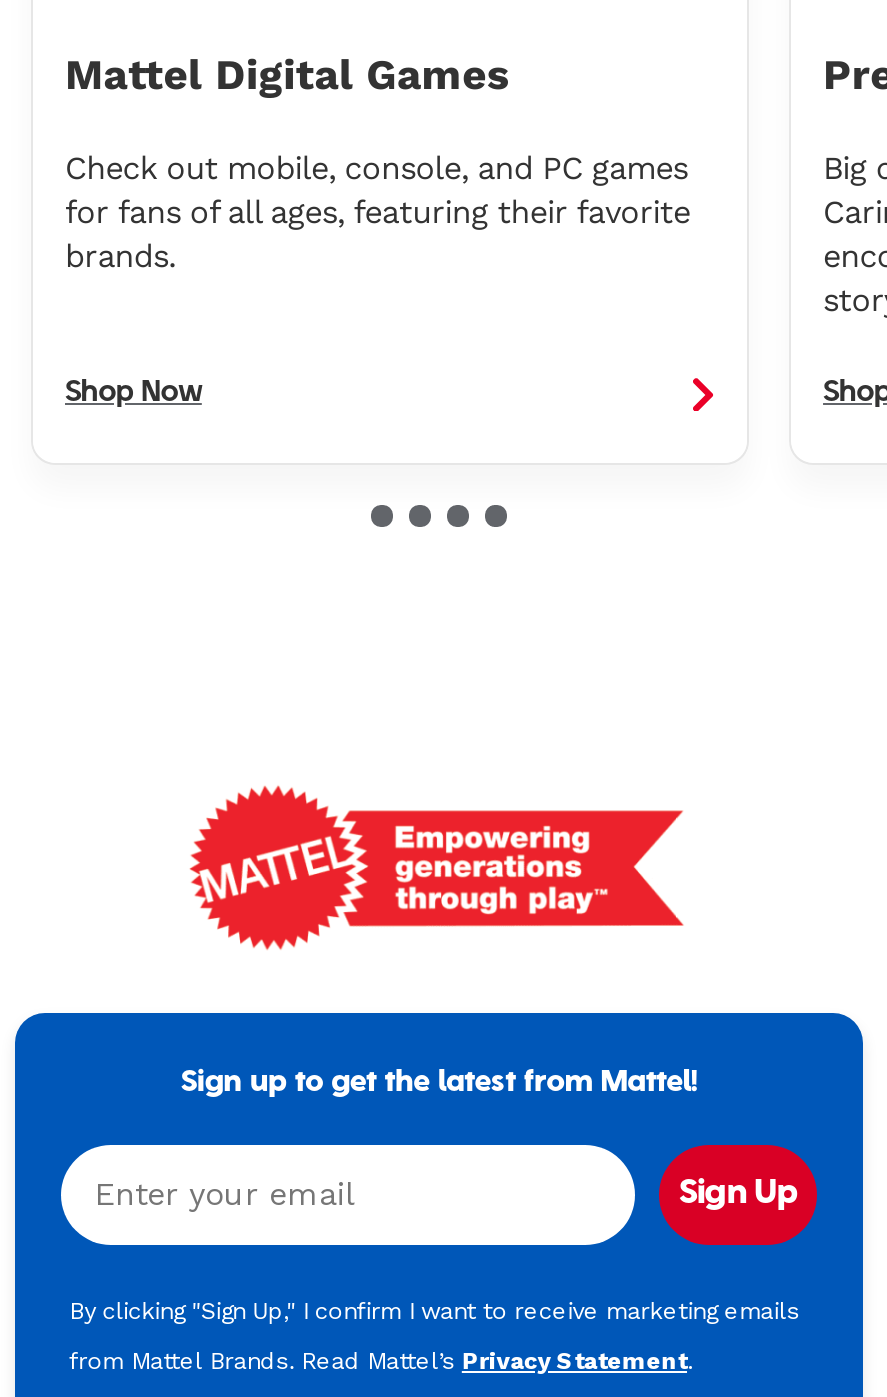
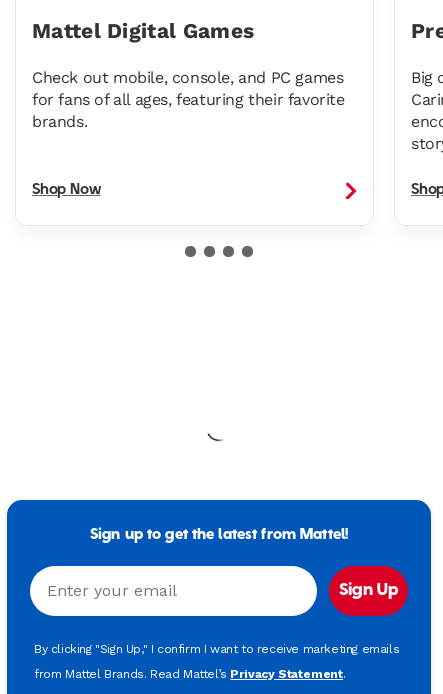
[189,785,683,951] [image] -> none

